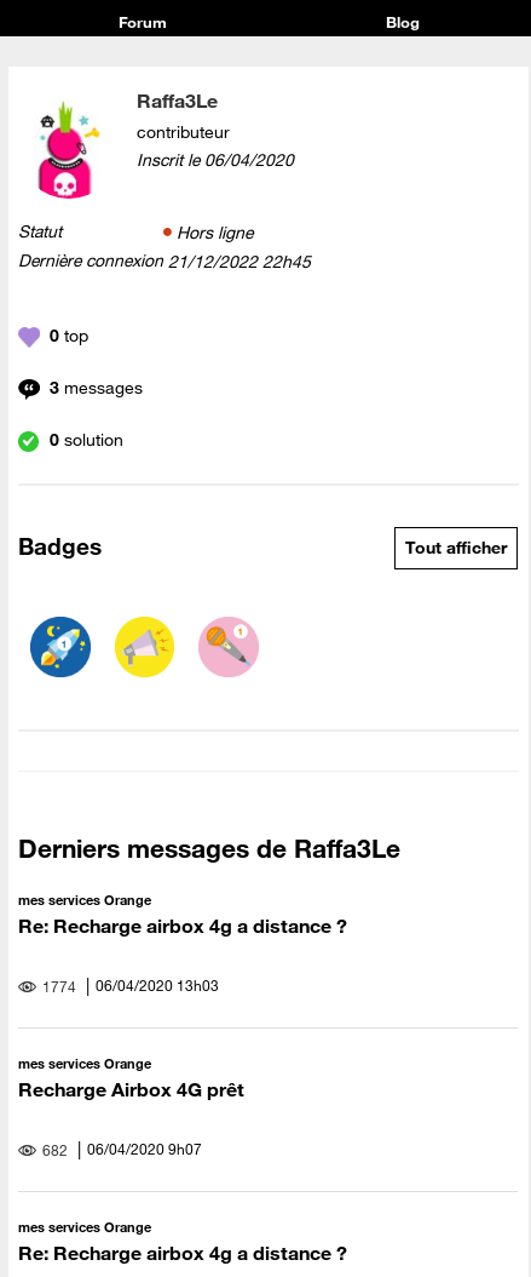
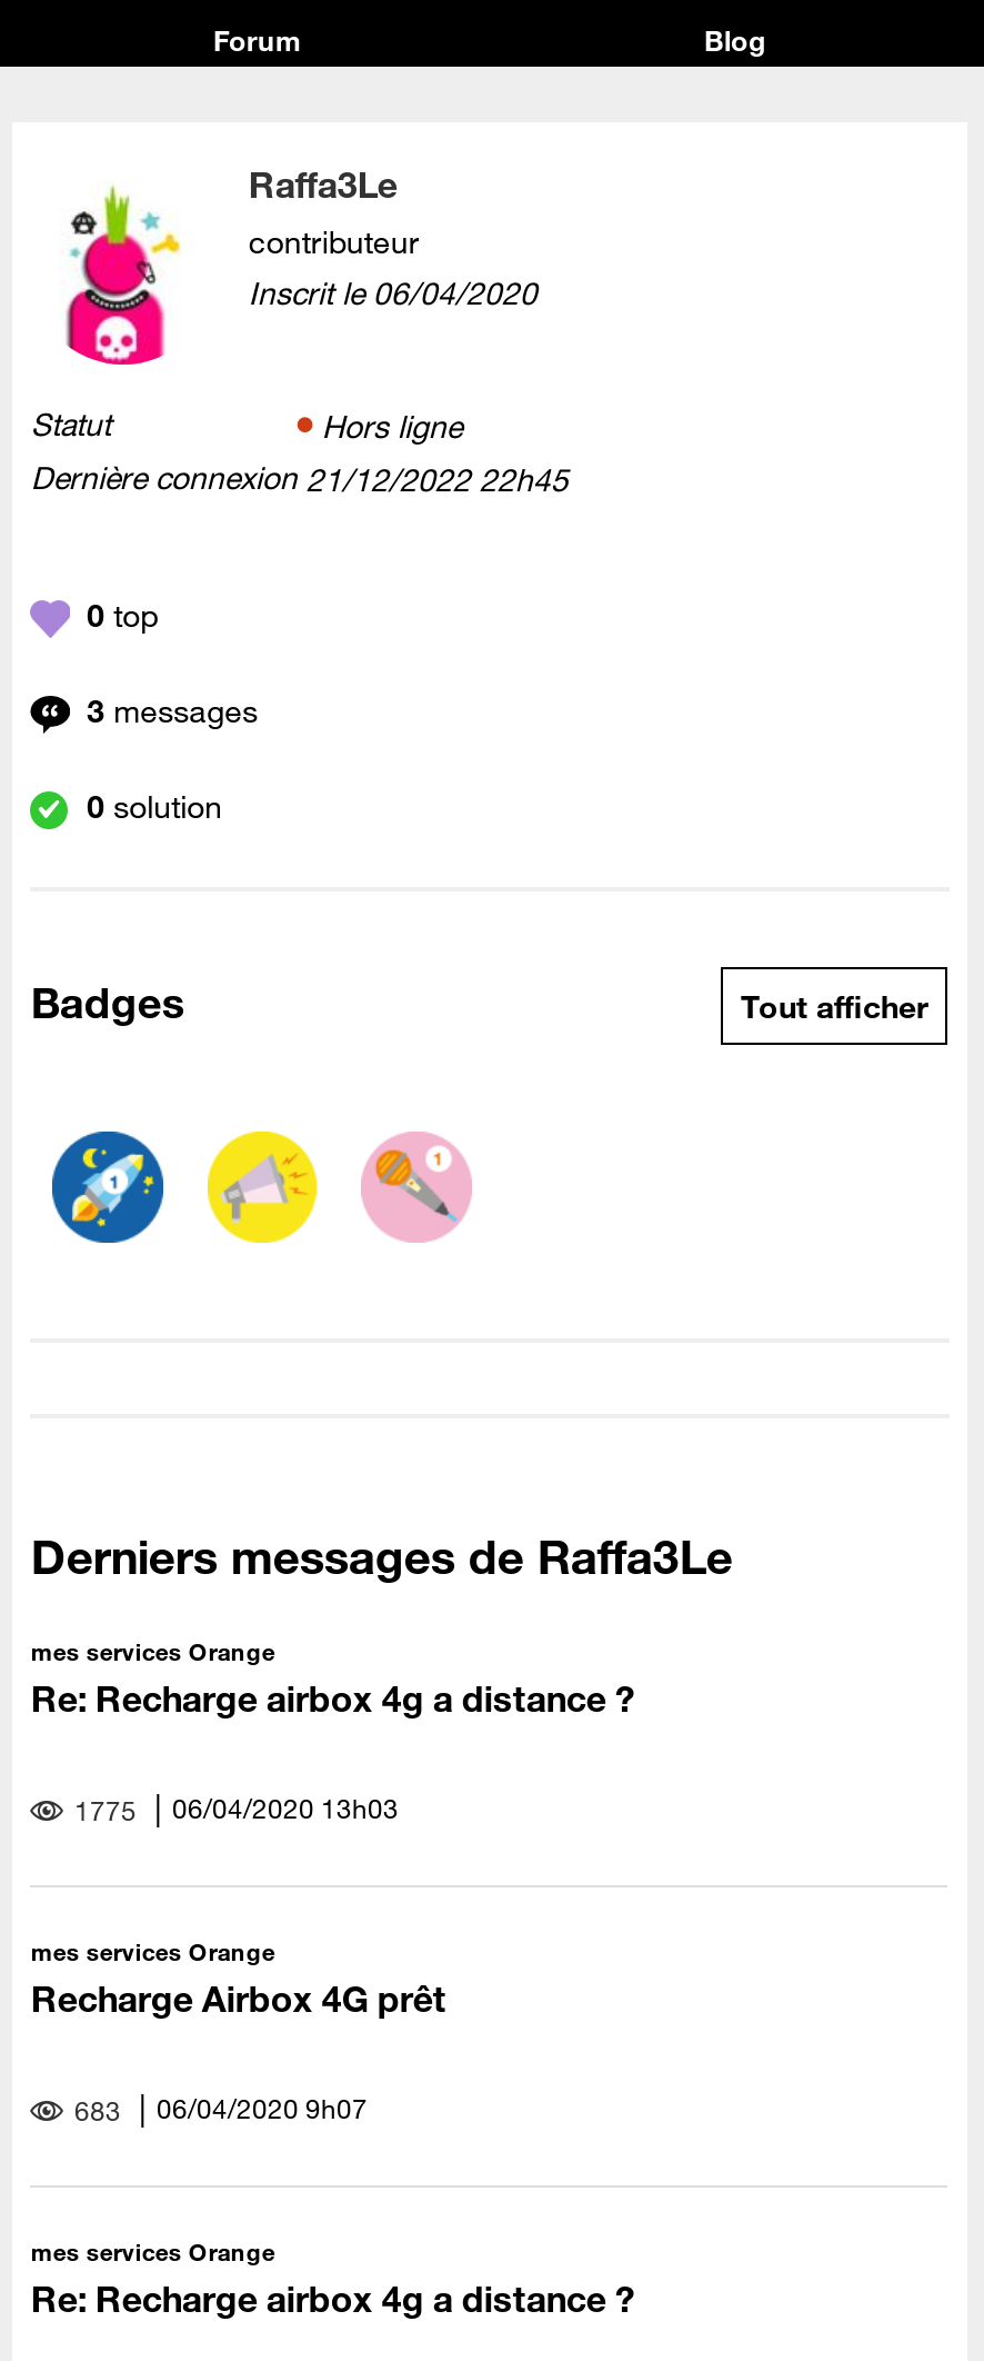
[39,975,219,996] 1774 06/04/2020 13h03 -> [68,1789,398,1827] 1775 06/04/2020 13h03
[39,1138,202,1159] 682 06/04/2020 9h07 -> [68,2089,367,2127] 683 06/04/2020 9h07

